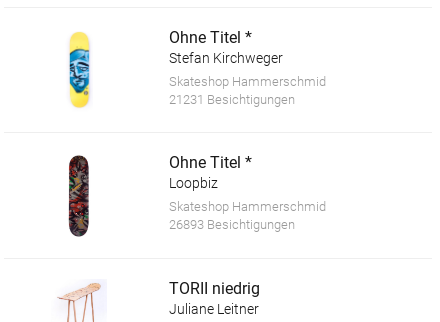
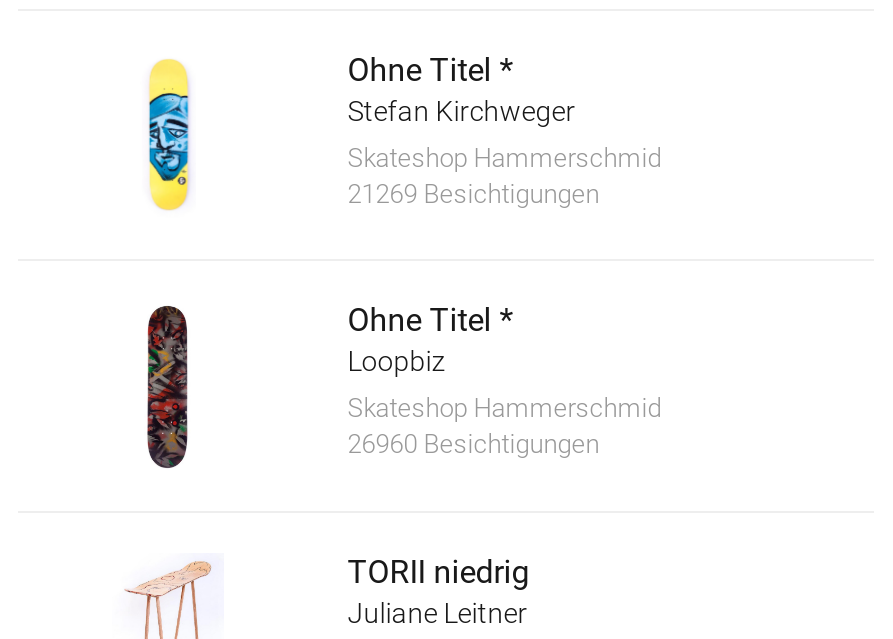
[169,92,295,107] 21231 Besichtigungen -> [348,179,600,209] 21269 Besichtigungen
[169,217,295,232] 26893 Besichtigungen -> [348,429,600,459] 26960 Besichtigungen

